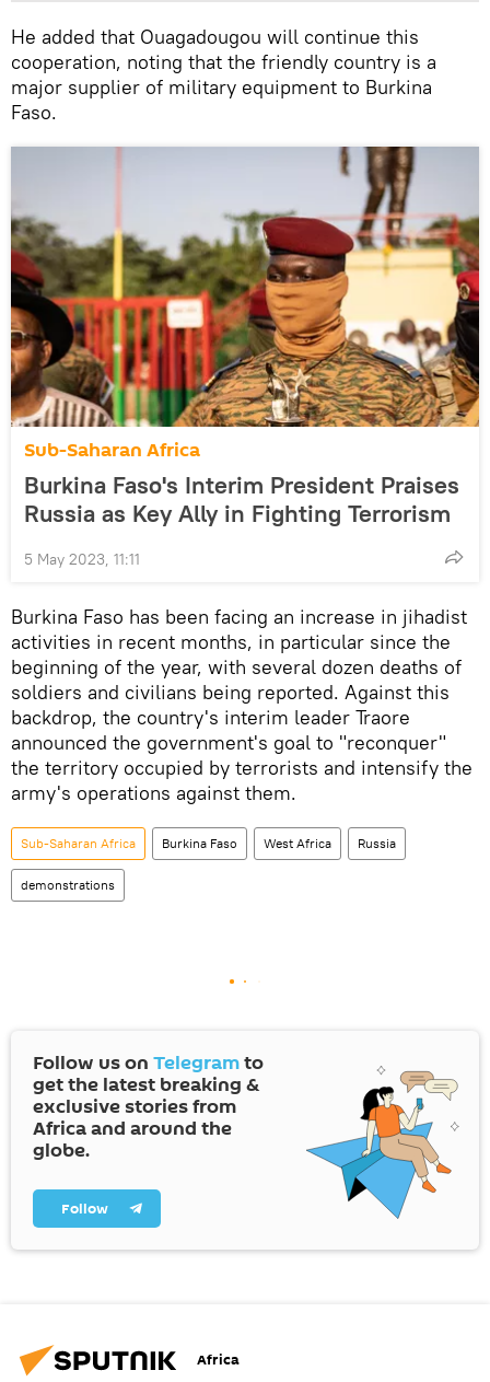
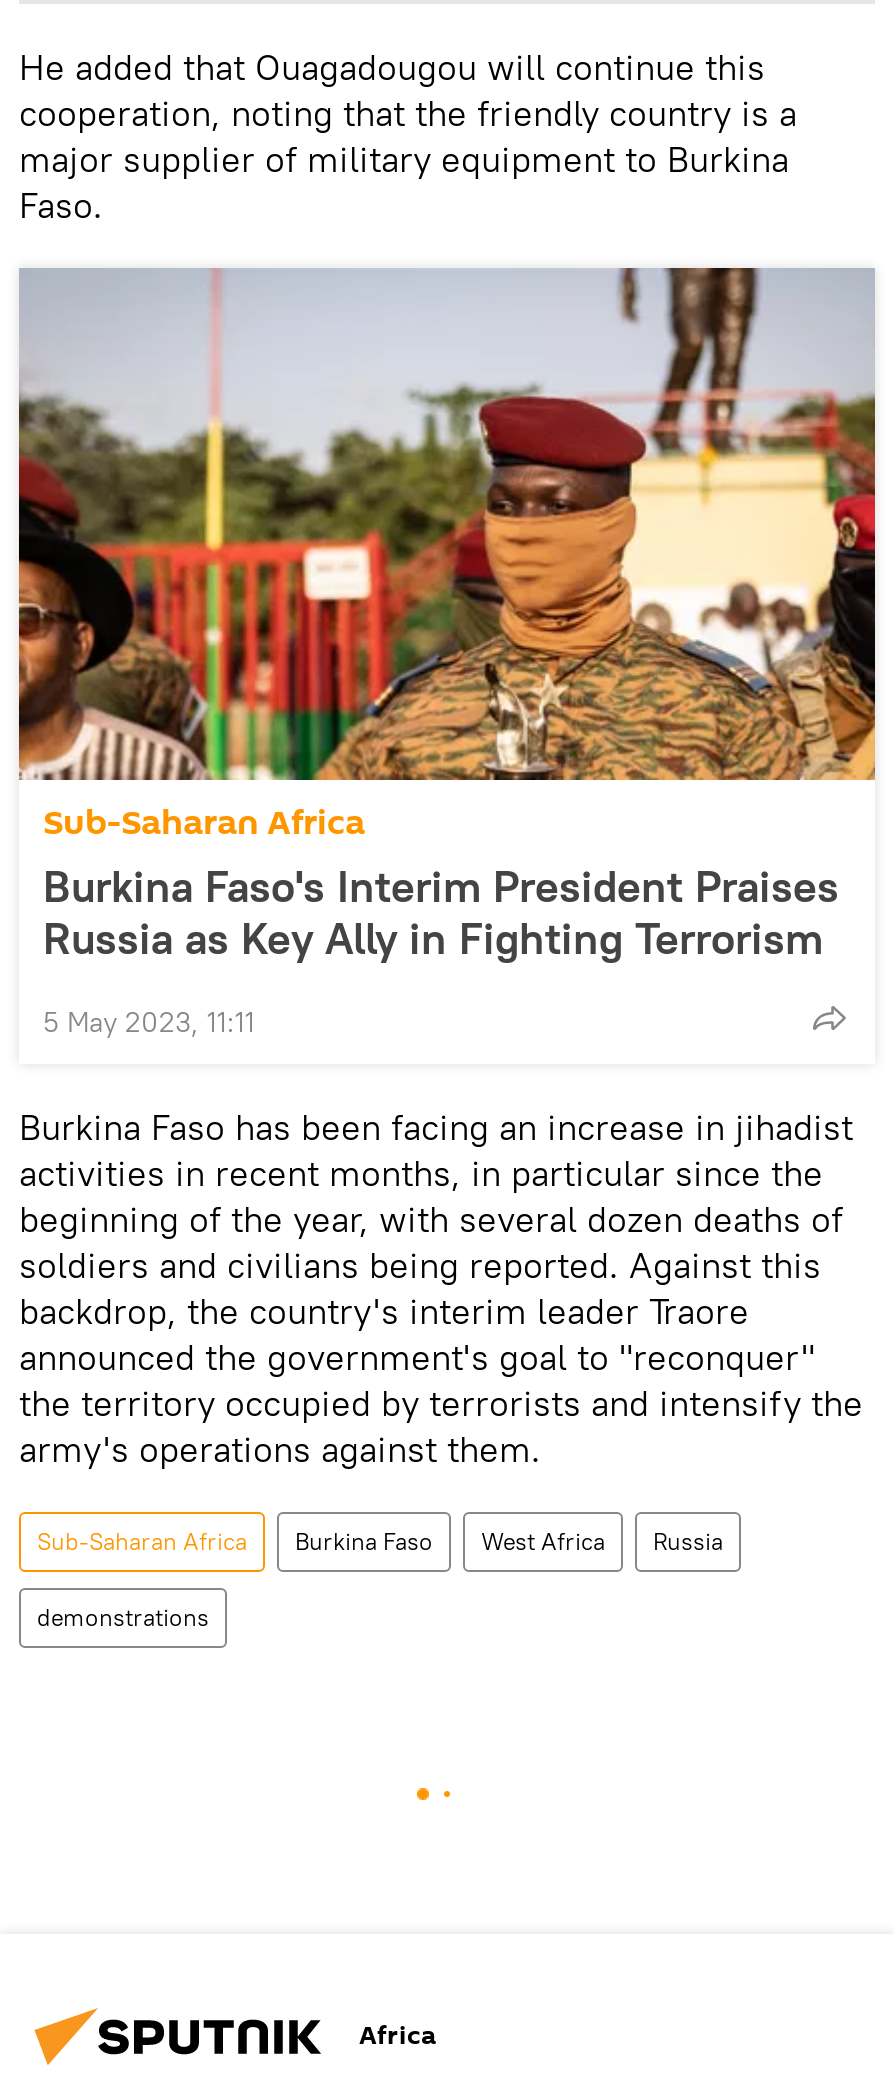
[33,1049,459,1219] [image] | Follow us on Telegram to | get the latest breaking & | exclusive stories from | Africa and around the | globe. | Follow -> none

